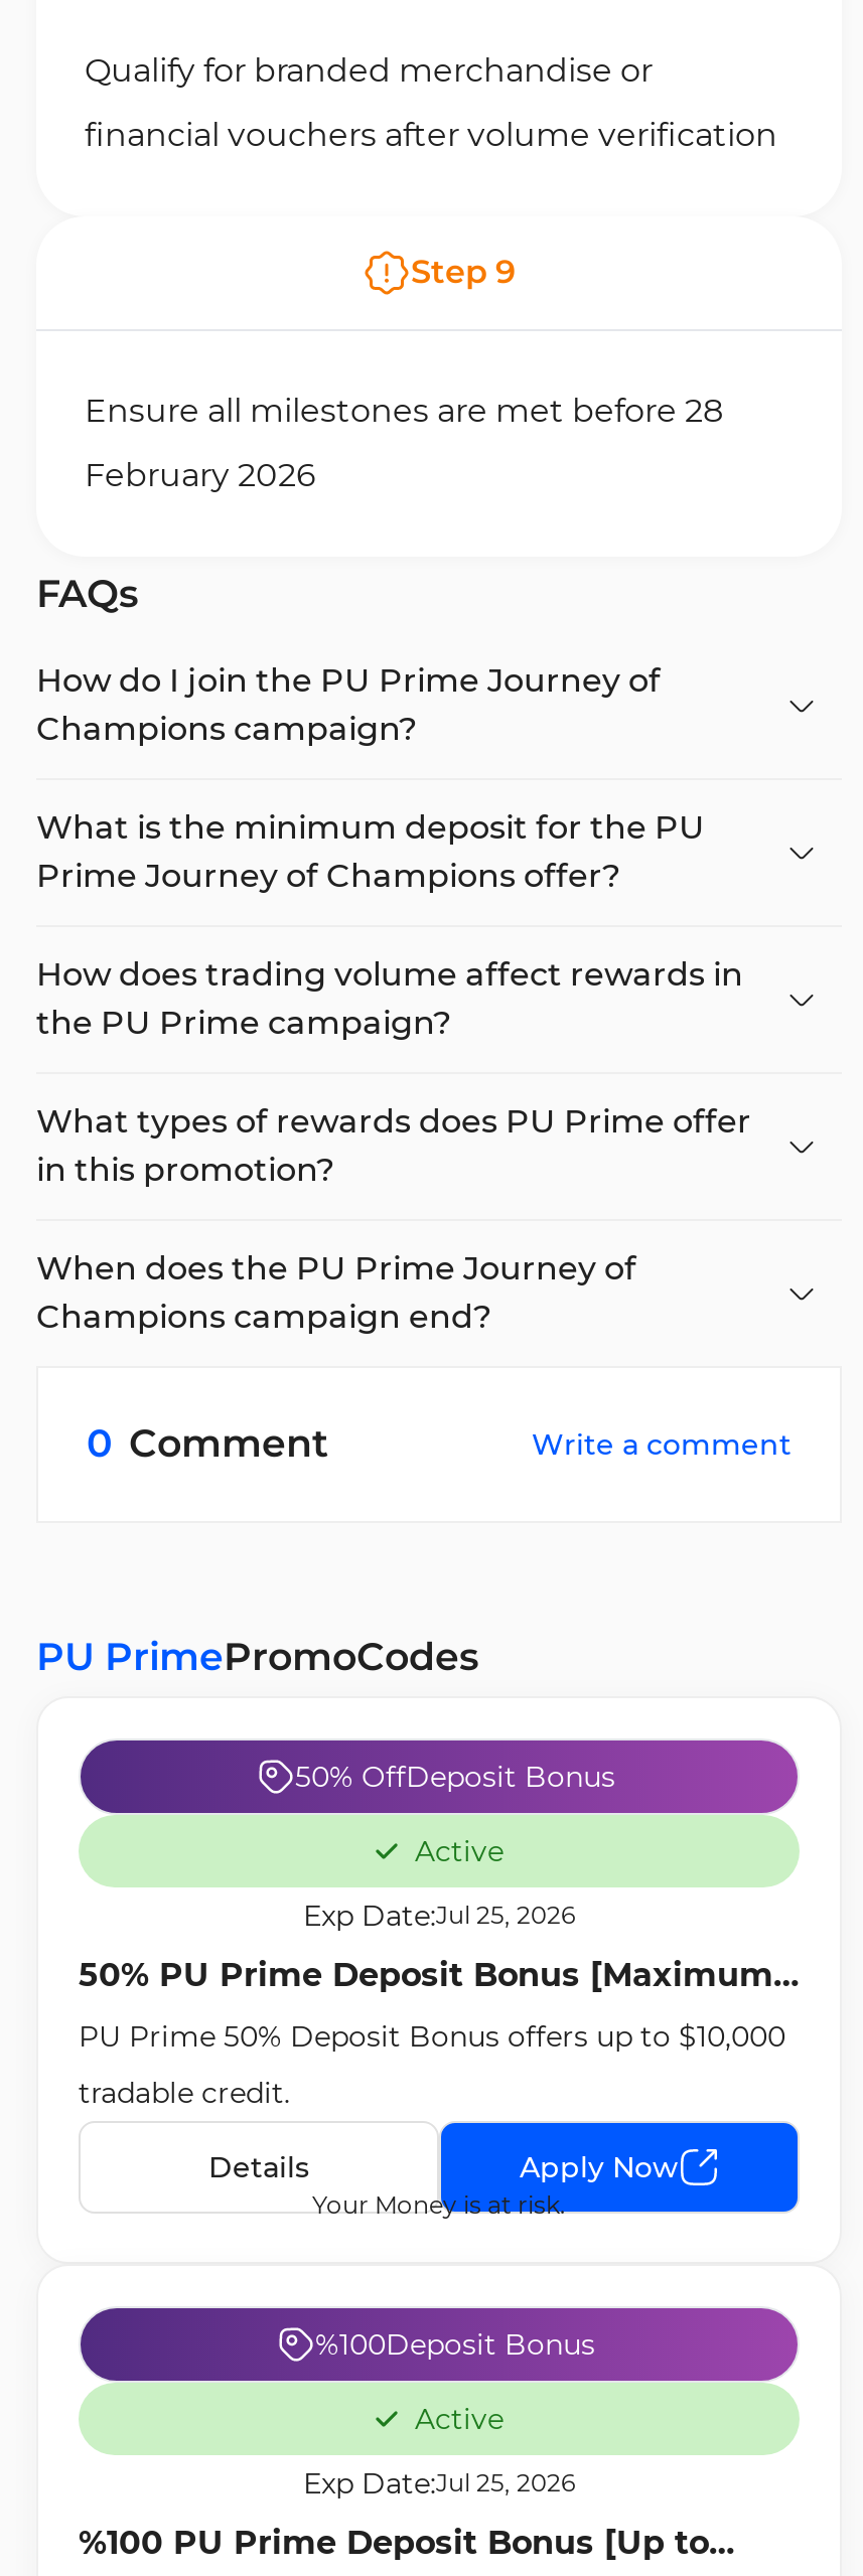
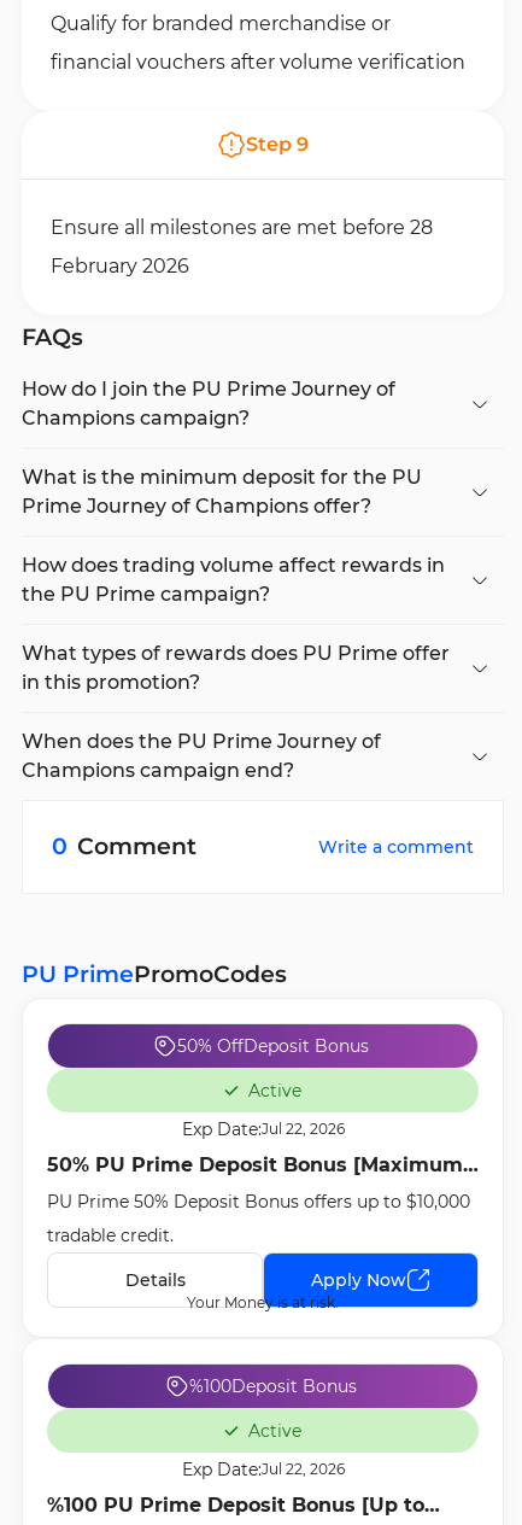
[303,1898,575,1934] Exp Date:Jul 25, 2026 -> [181,1118,344,1140] Exp Date:Jul 22, 2026
[303,2465,575,2502] Exp Date:Jul 25, 2026 -> [181,1459,344,1480] Exp Date:Jul 22, 2026

